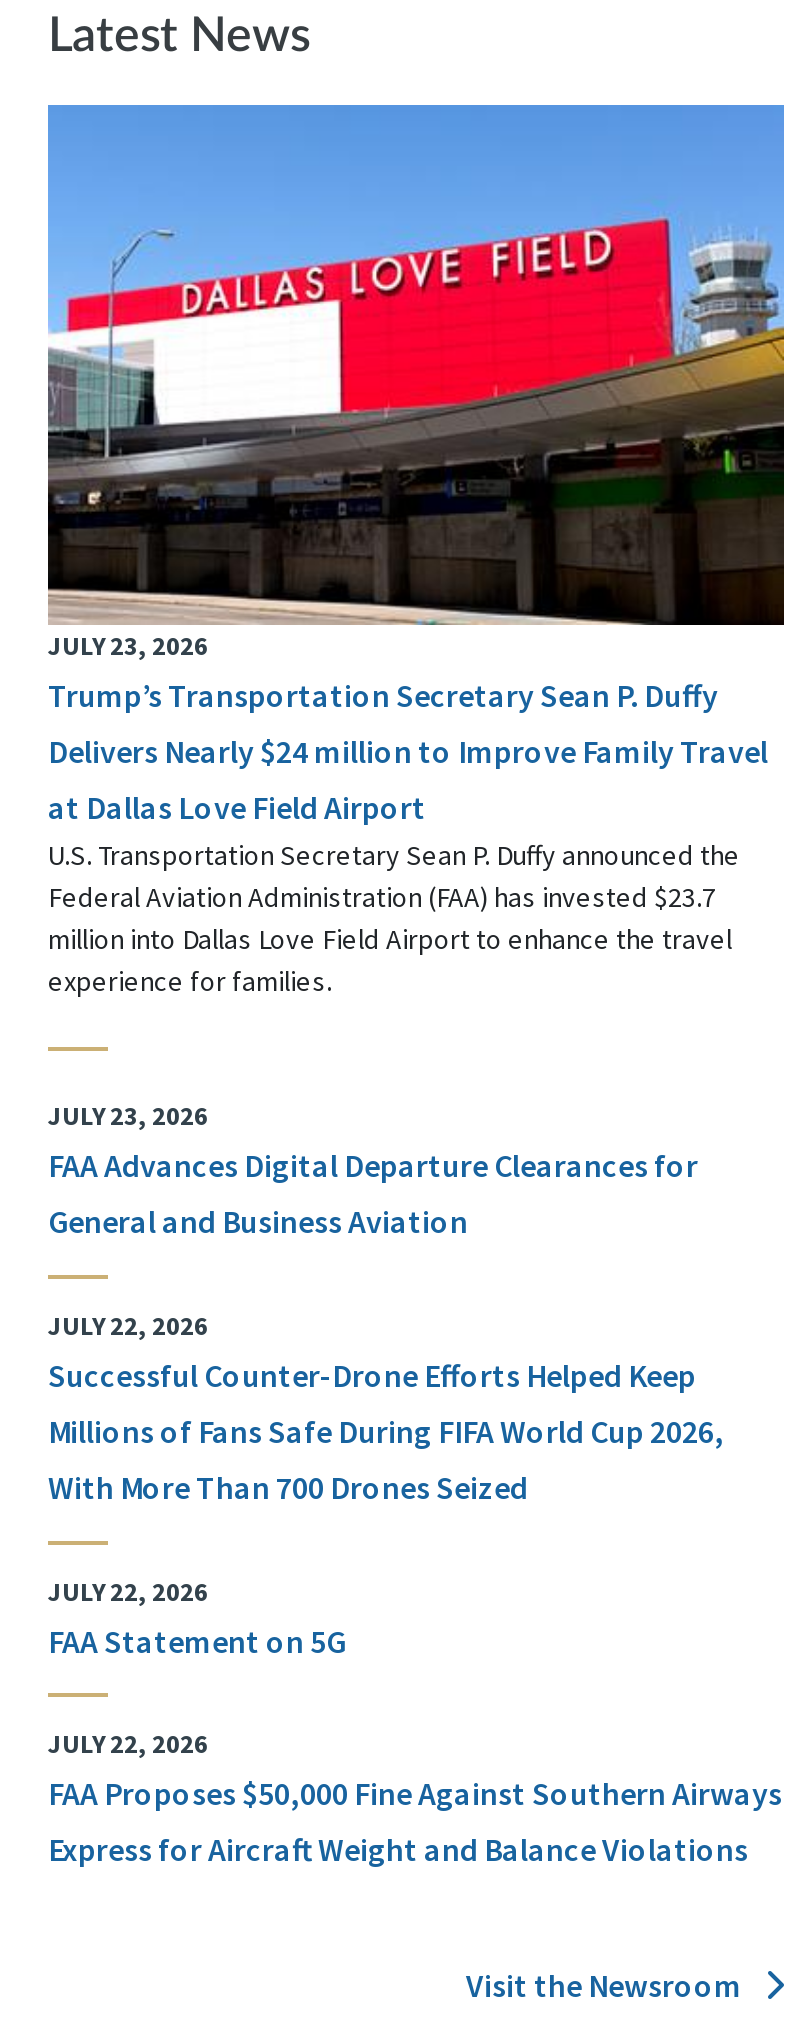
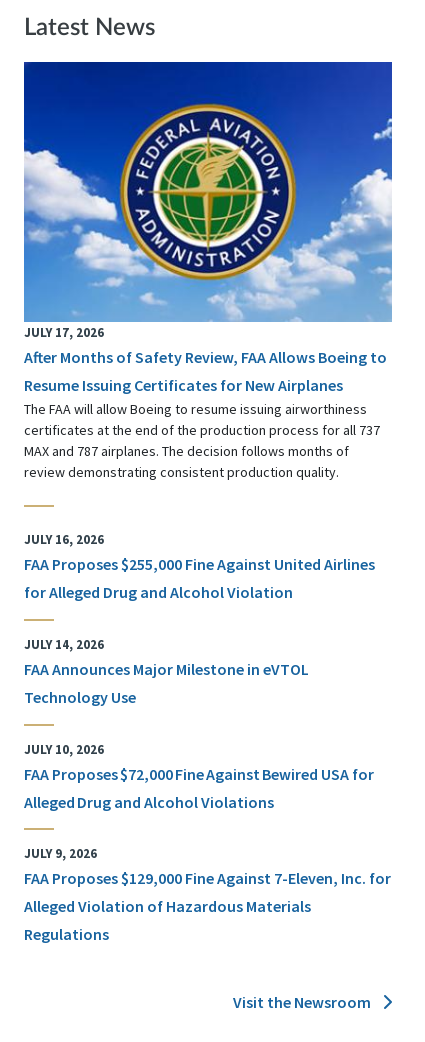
[46,103,786,998] [image] | JULY 23, 2026 | Trump’s Transportation Secretary Sean P. Duffy | Delivers Nearly $24 million to Improve Family Travel | at Dallas Love Field Airport | U.S. Transportation Secretary Sean P. Duffy announced the | Federal Aviation Administration (FAA) has invested $23.7 | million into Dallas Love Field Airport to enhance the travel | experience for families. -> [23,61,393,481] [image] | JULY 17, 2026 | After Months of Safety Review, FAA Allows Boeing to | Resume Issuing Certificates for New Airplanes | The FAA will allow Boeing to resume issuing airworthiness | certificates at the end of the production process for all 737 | MAX and 787 airplanes. The decision follows months of | review demonstrating consistent production quality.
[48,1100,698,1242] JULY 23, 2026 | FAA Advances Digital Departure Clearances for | General and Business Aviation -> [24,531,375,602] JULY 16, 2026 | FAA Proposes $255,000 Fine Against United Airlines | for Alleged Drug and Alcohol Violation
[48,1309,724,1507] JULY 22, 2026 | Successful Counter-Drone Efforts Helped Keep | Millions of Fans Safe During FIFA World Cup 2026, | With More Than 700 Drones Seized -> [24,636,309,707] JULY 14, 2026 | FAA Announces Major Milestone in eVTOL | Technology Use
[48,1574,346,1660] JULY 22, 2026 | FAA Statement on 5G -> [24,741,374,812] JULY 10, 2026 | FAA Proposes $72,000 Fine Against Bewired USA for | Alleged Drug and Alcohol Violations
[48,1727,782,1869] JULY 22, 2026 | FAA Proposes $50,000 Fine Against Southern Airways | Express for Aircraft Weight and Balance Violations -> [24,845,391,944] JULY 9, 2026 | FAA Proposes $129,000 Fine Against 7-Eleven, Inc. for | Alleged Violation of Hazardous Materials | Regulations

